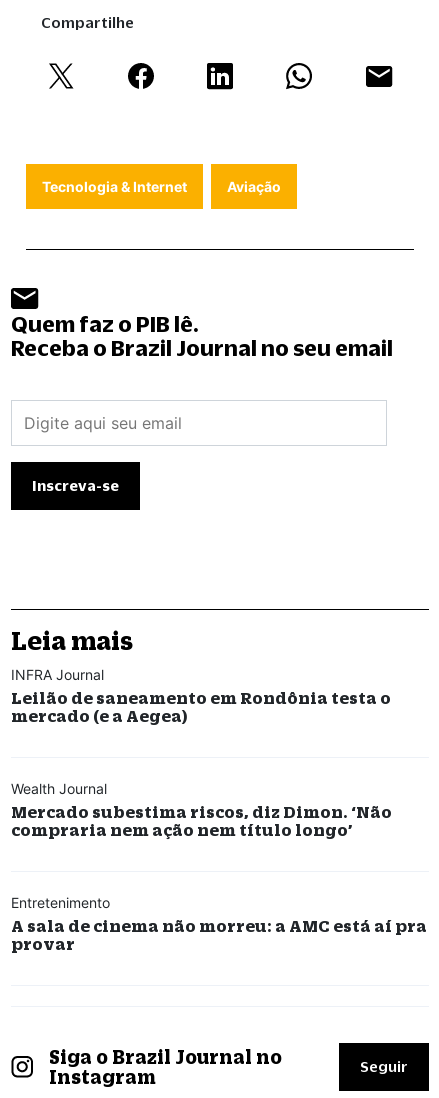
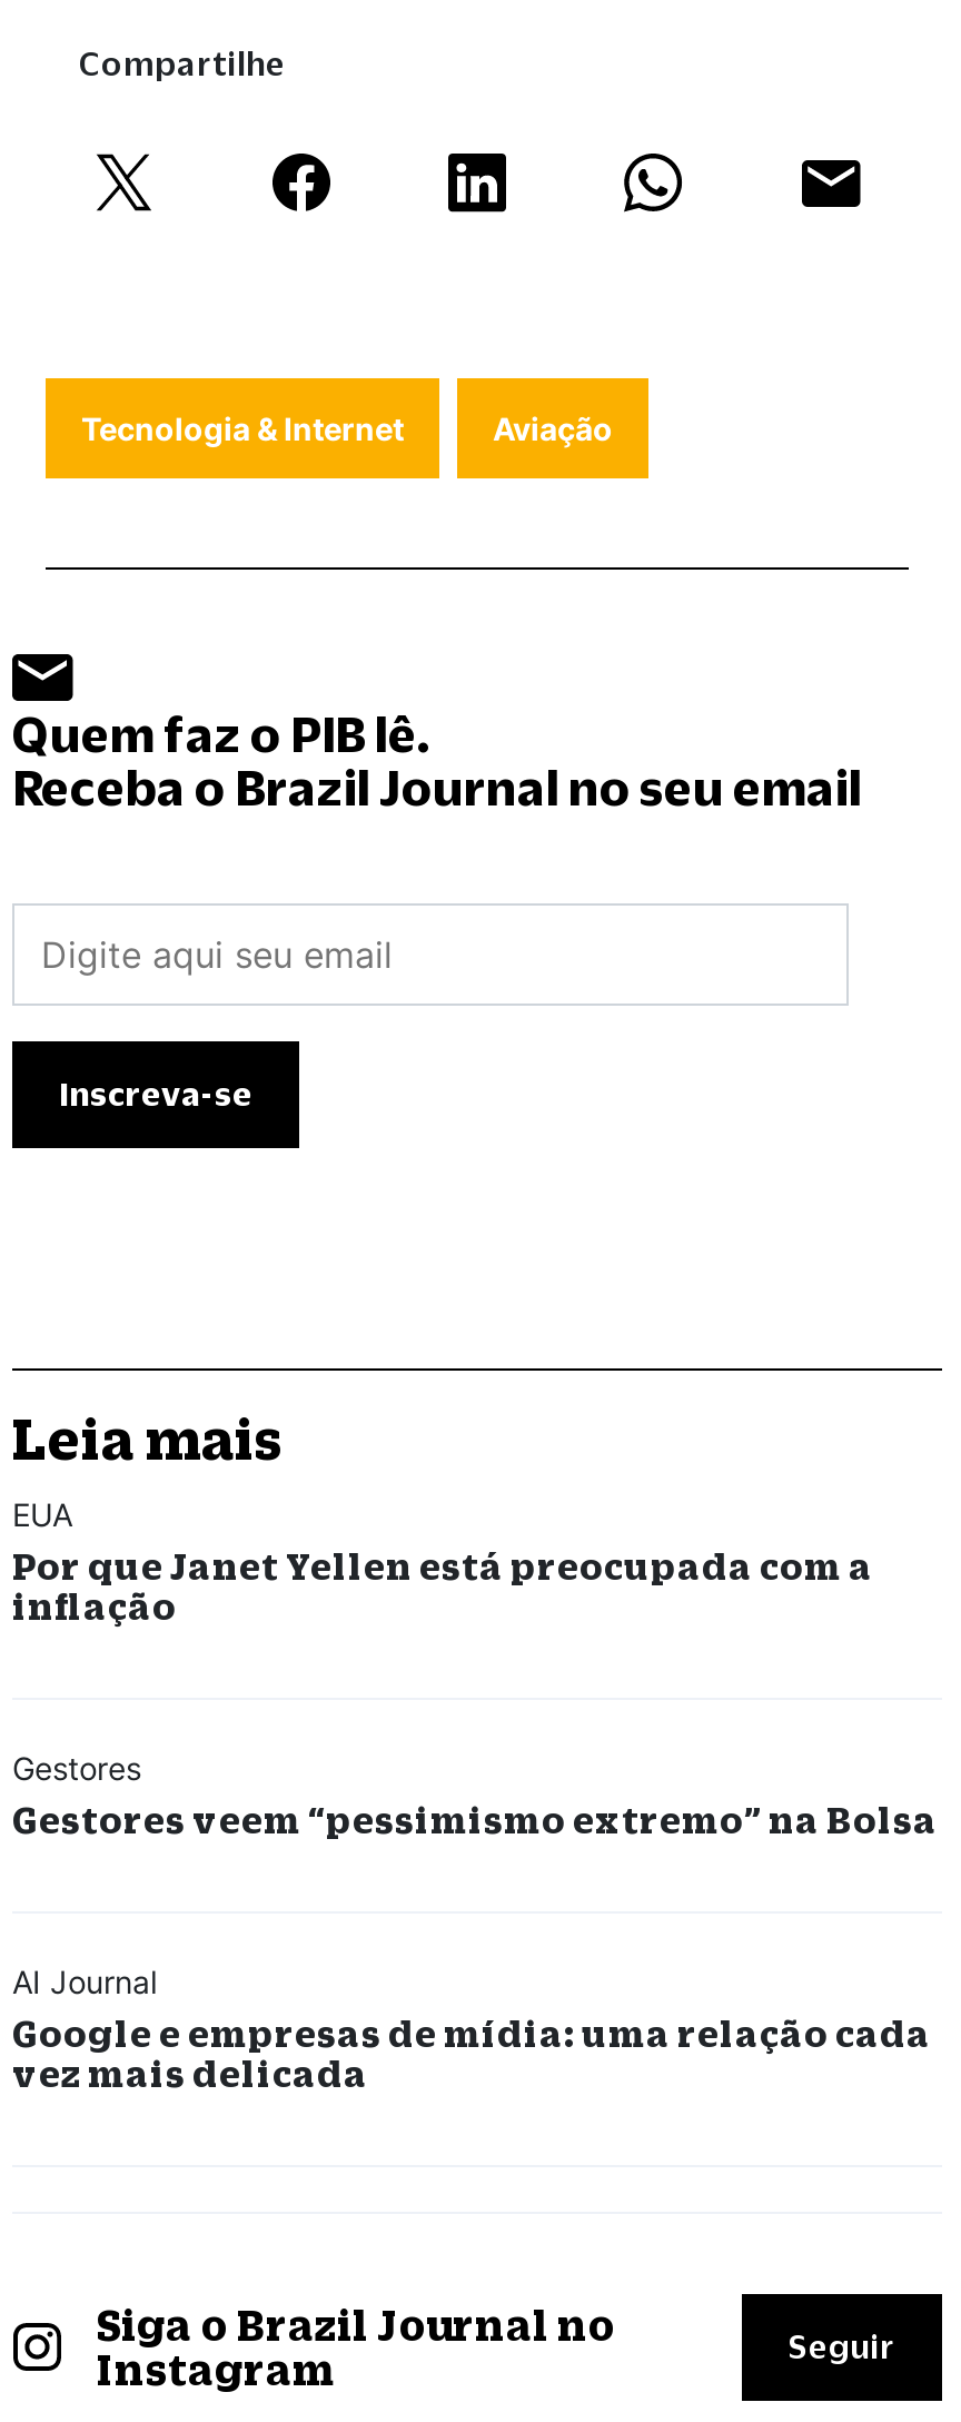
[11,666,391,725] INFRA Journal | Leilão de saneamento em Rondônia testa o | mercado (e a Aegea) -> [12,1496,873,1627] EUA | Por que Janet Yellen está preocupada com a | inflação
[11,780,392,839] Wealth Journal | Mercado subestima riscos, diz Dimon. ‘Não | compraria nem ação nem título longo’ -> [12,1750,938,1841] Gestores | Gestores veem “pessimismo extremo” na Bolsa
[11,894,427,953] Entretenimento | A sala de cinema não morreu: a AMC está aí pra | provar -> [12,1963,931,2094] AI Journal | Google e empresas de mídia: uma relação cada | vez mais delicada

